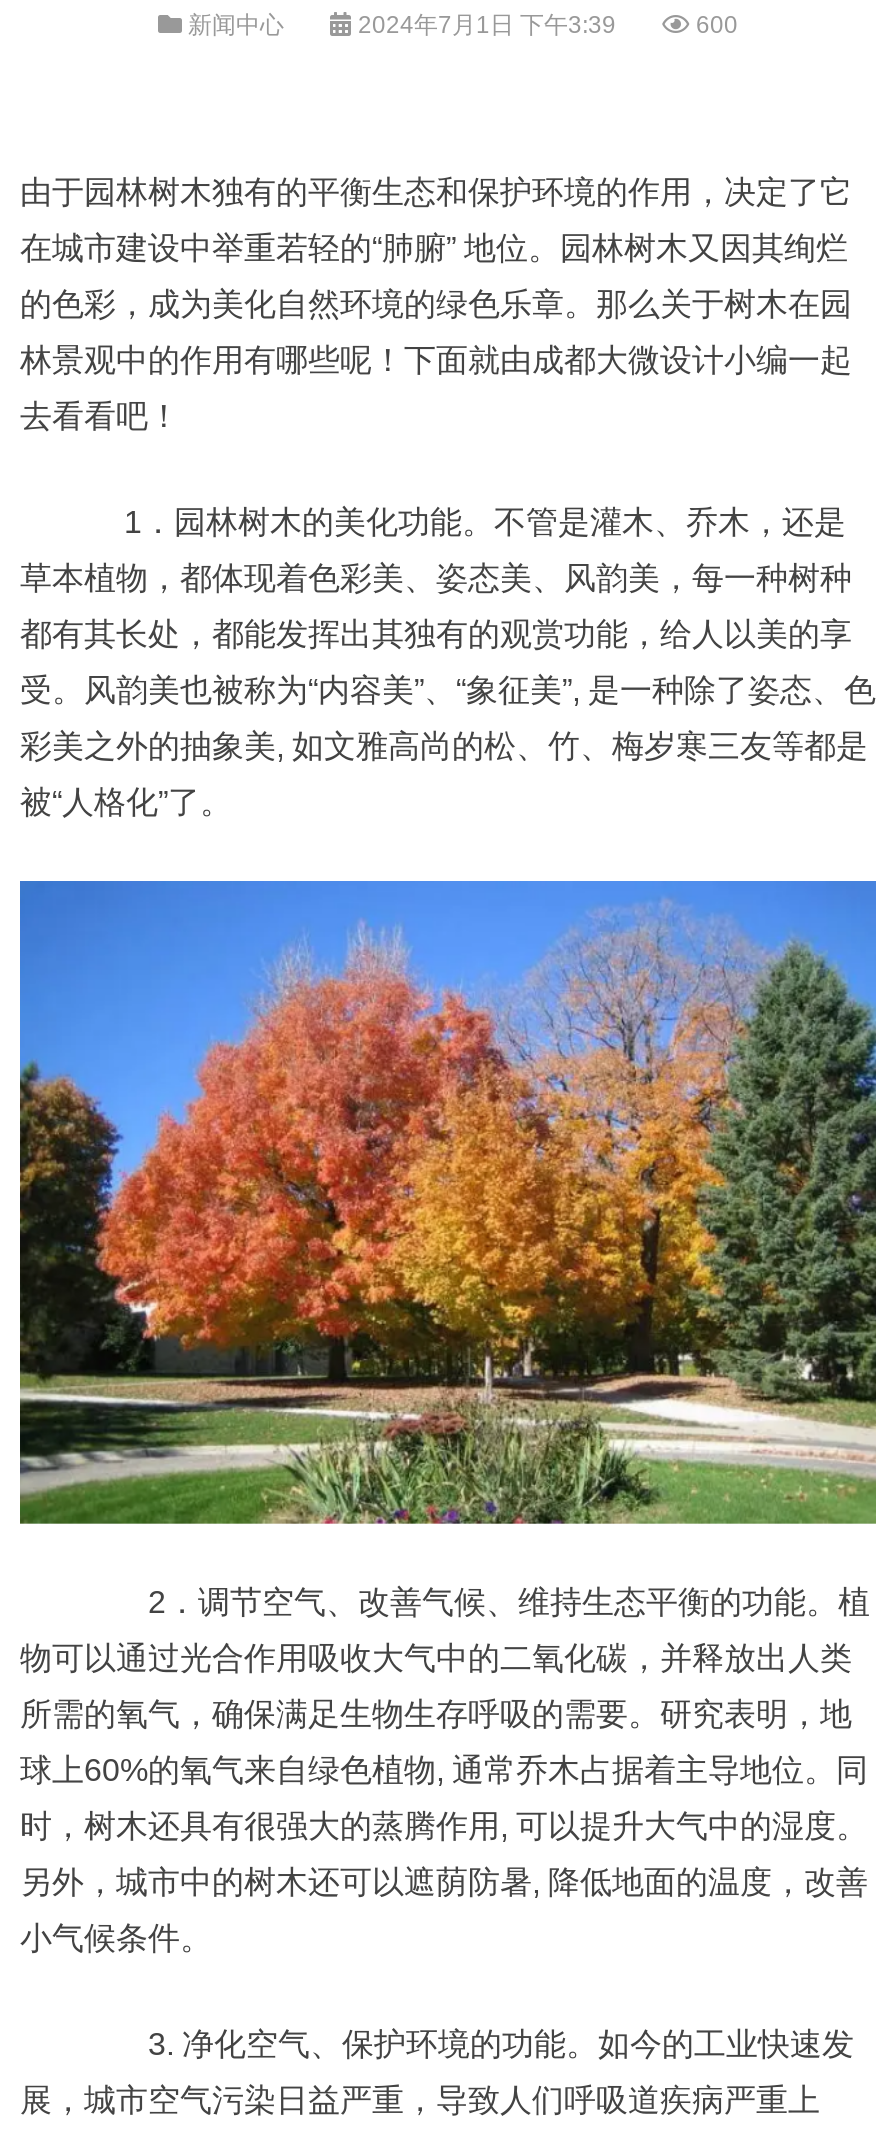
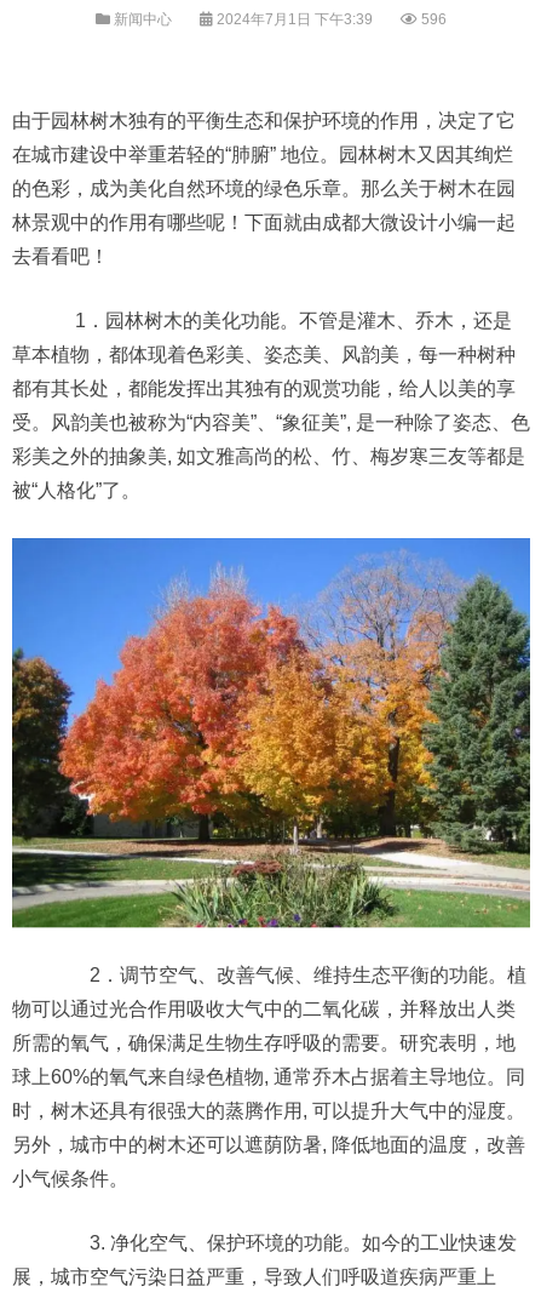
[690,11,738,39] 600 -> [418,11,447,28] 596

